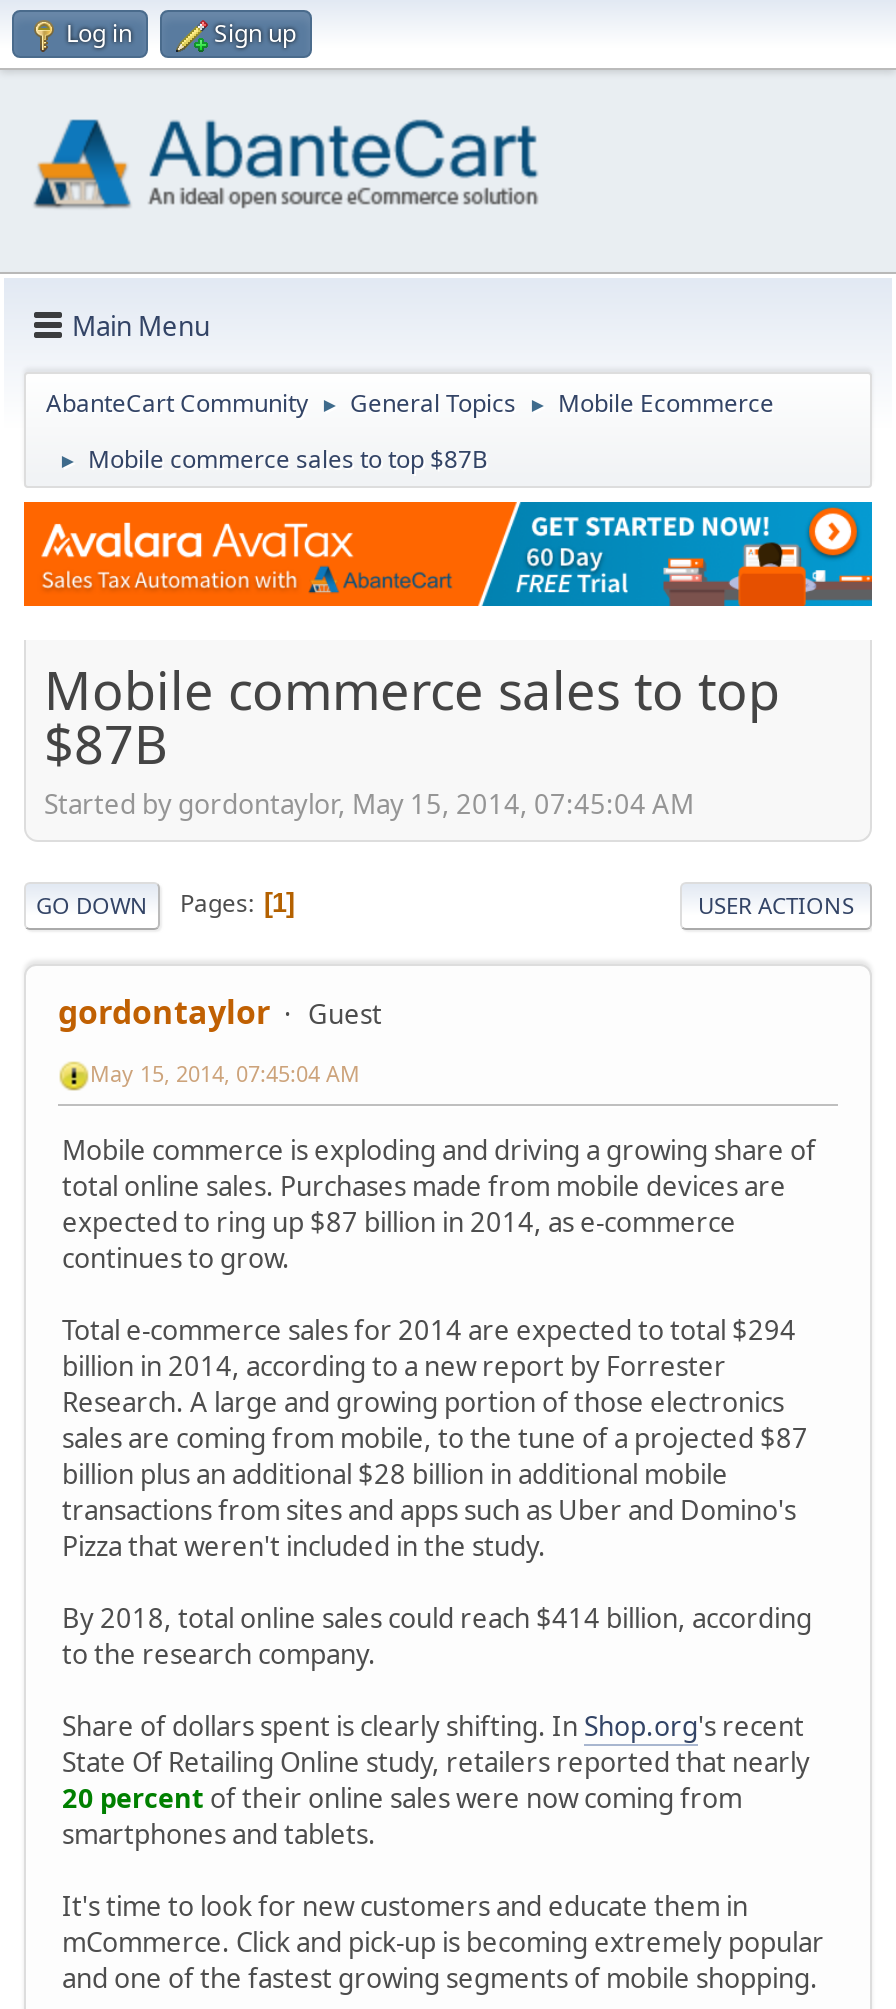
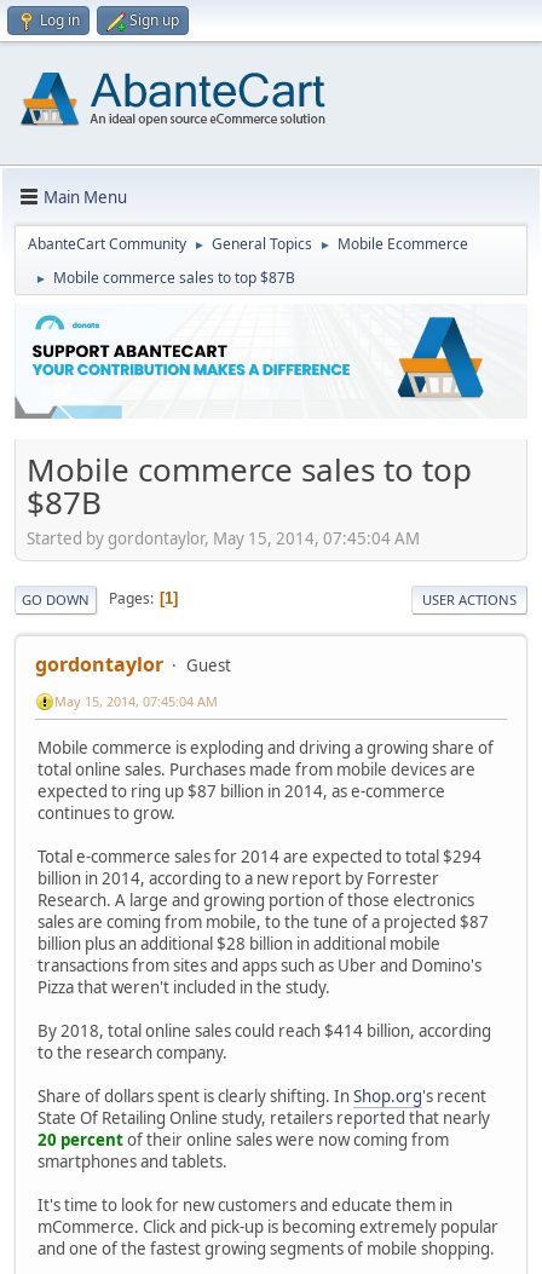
[22,500,874,608] [image] -> [15,313,527,420] [image]

